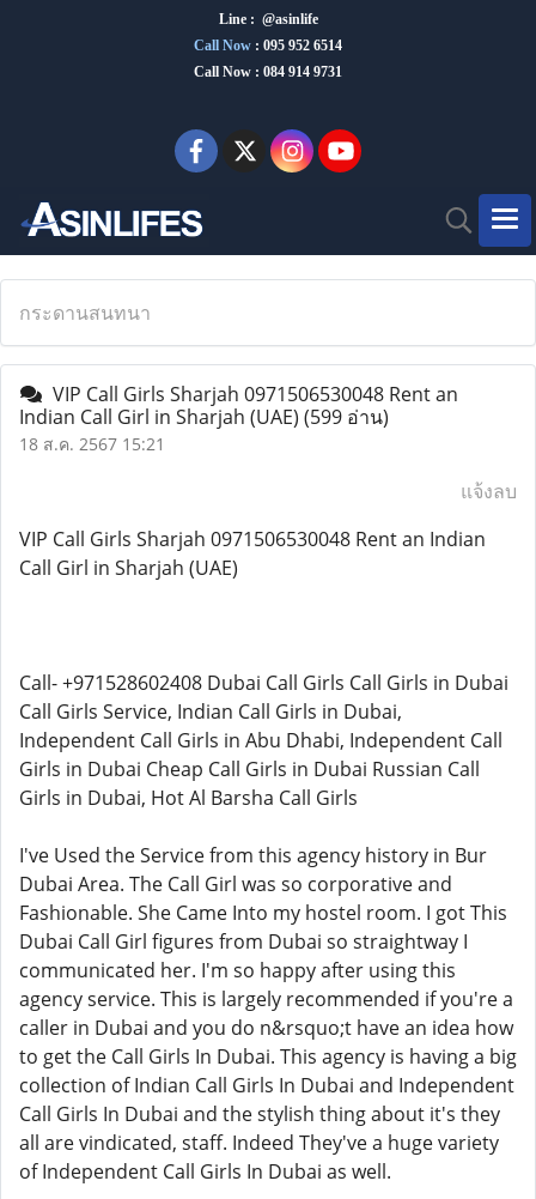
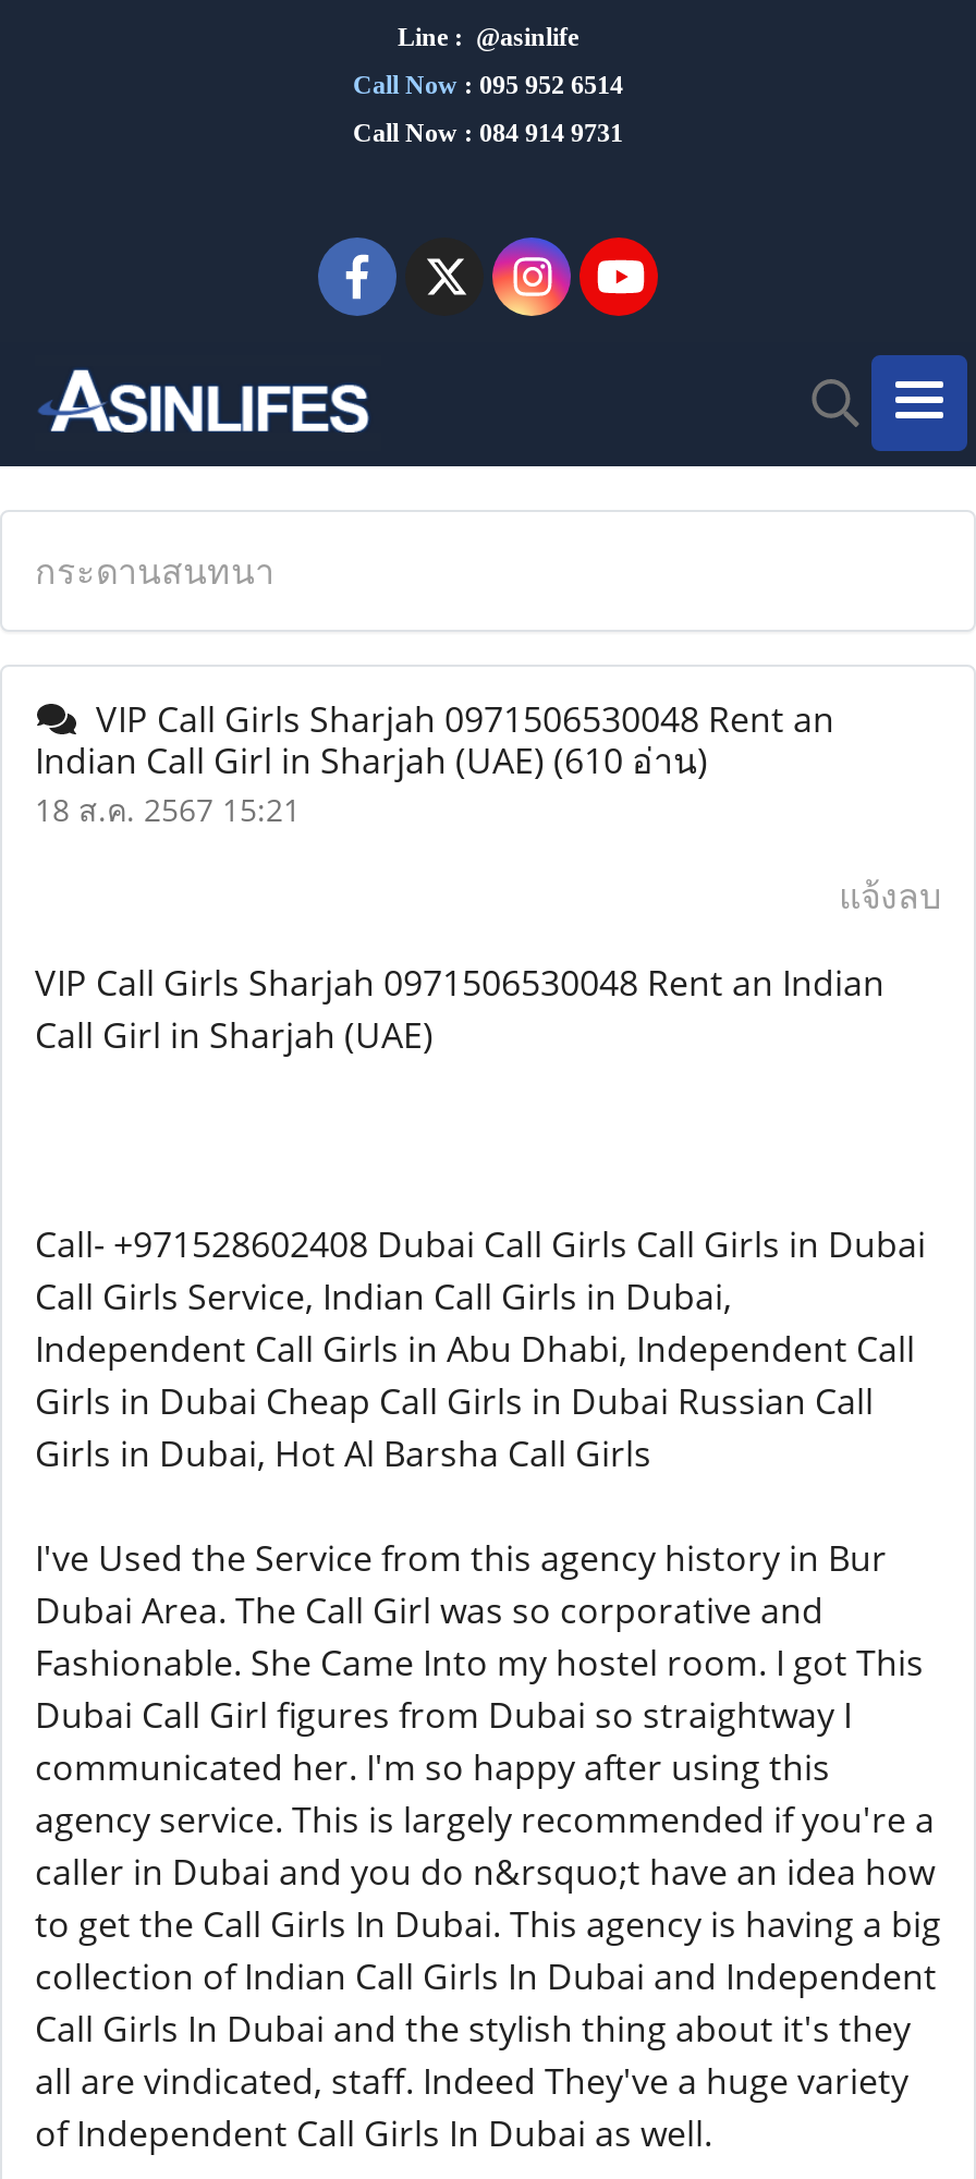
[19,404,389,430] Indian Call Girl in Sharjah (UAE) (599 อ่าน) -> [35,737,708,784] Indian Call Girl in Sharjah (UAE) (610 อ่าน)

